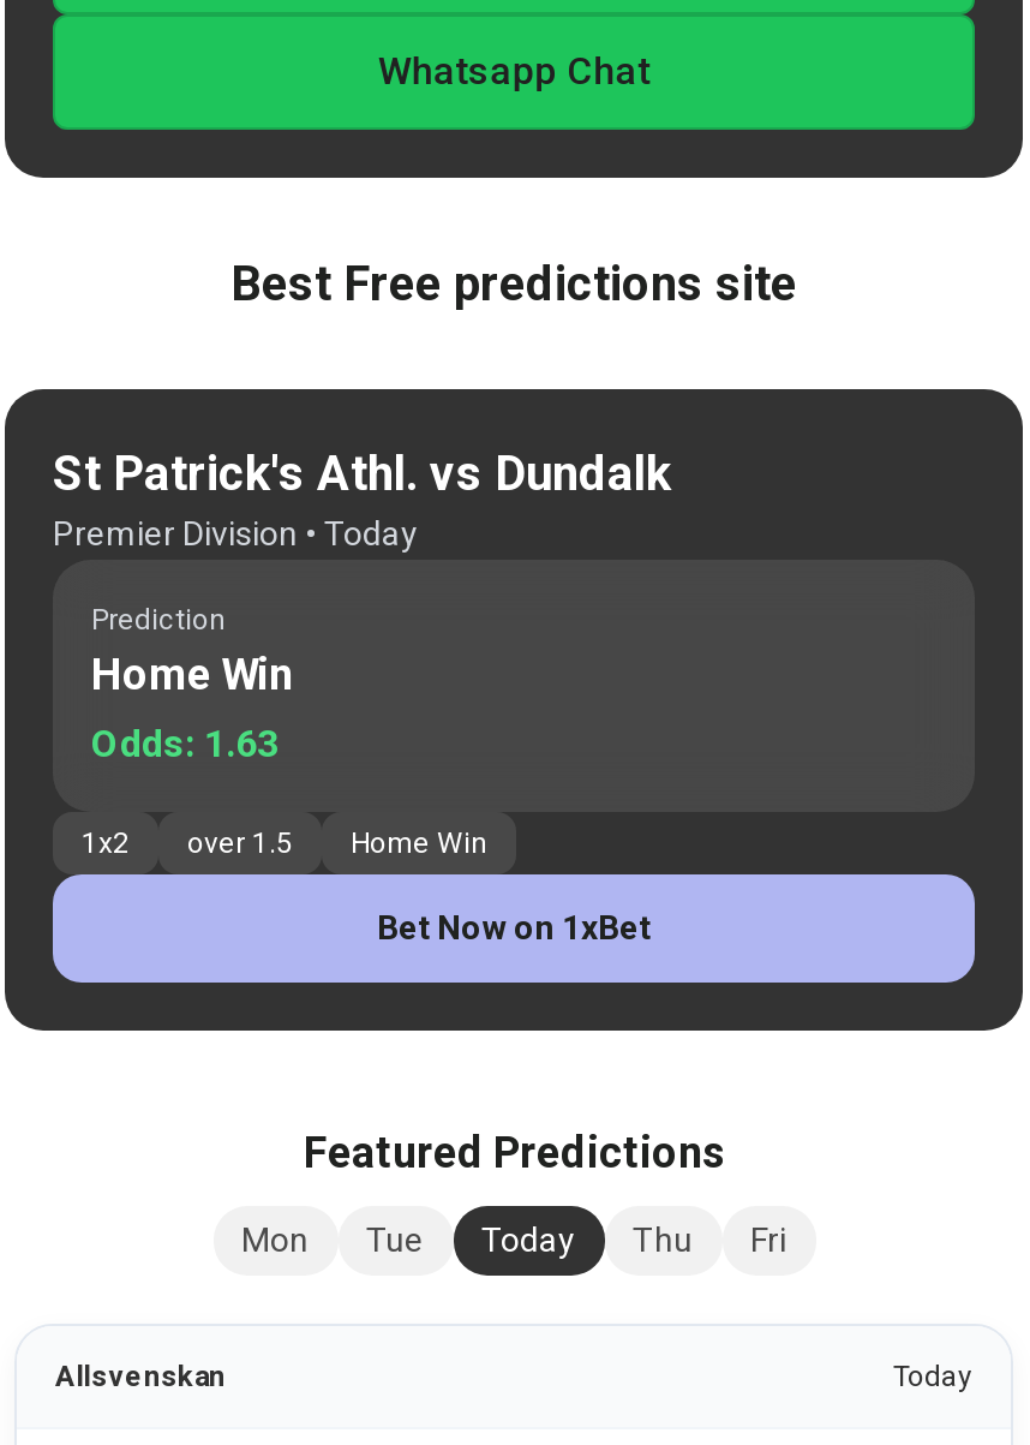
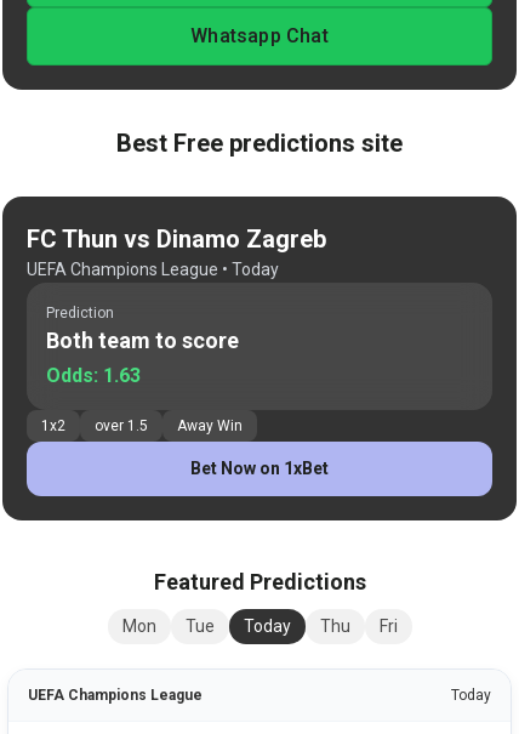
[53,444,672,553] St Patrick's Athl. vs Dundalk | Premier Division • Today -> [27,224,326,279] FC Thun vs Dinamo Zagreb | UEFA Champions League • Today
[91,649,293,699] Home Win -> [46,328,239,353] Both team to score
[351,826,487,860] Home Win -> [177,417,243,434] Away Win
[55,1360,226,1393] Allsvenskan -> [28,687,203,704] UEFA Champions League

